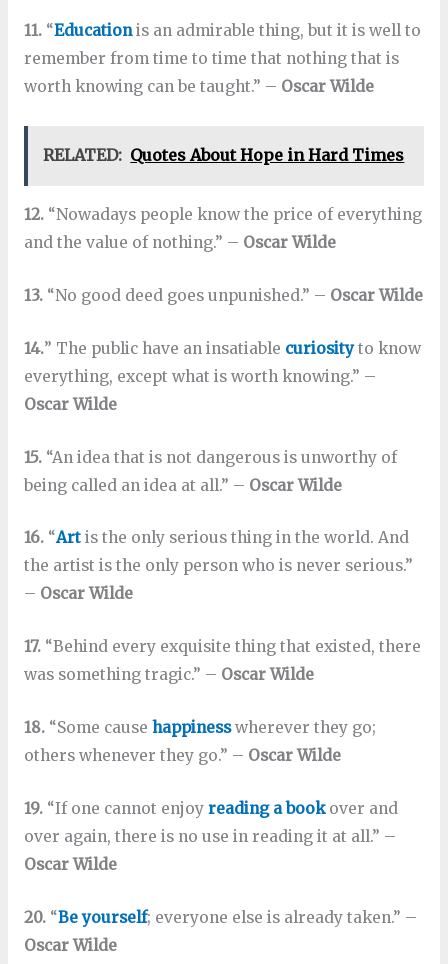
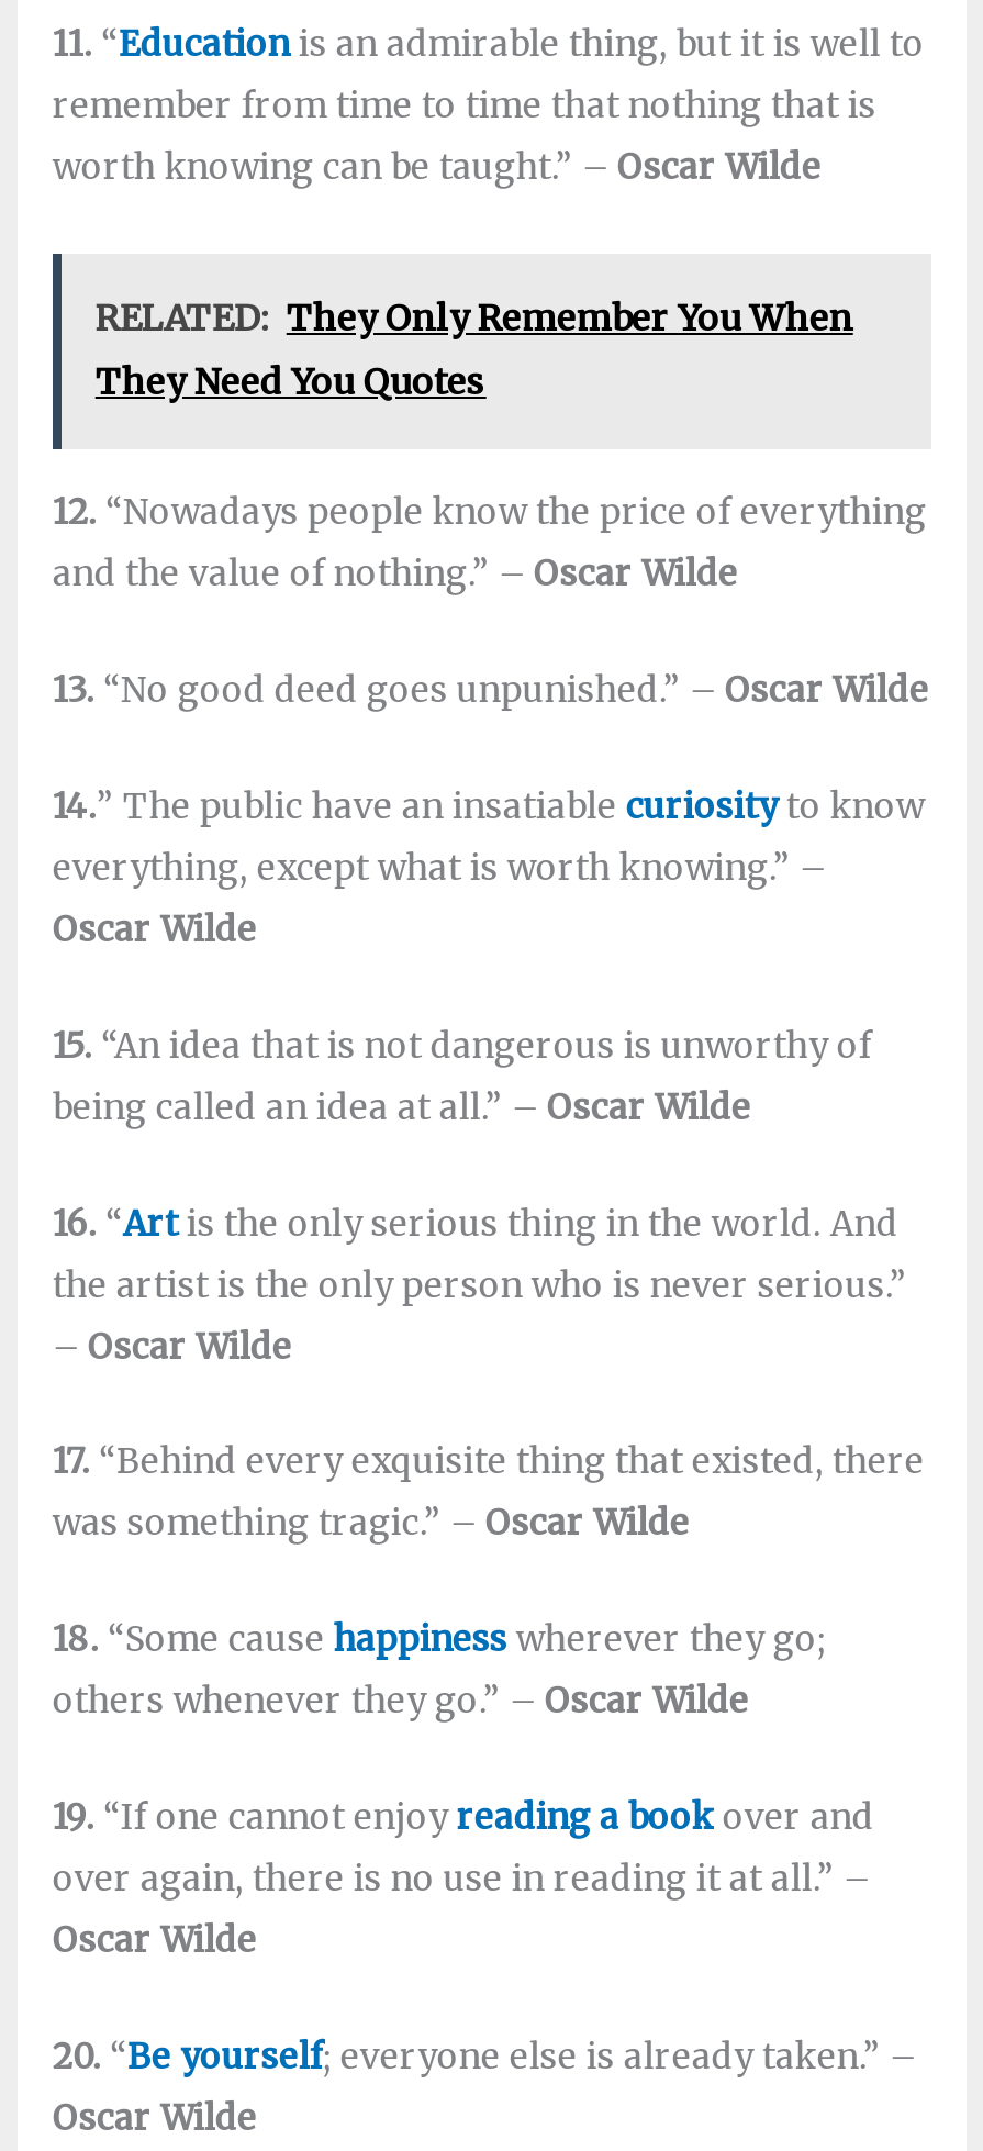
[43,145,404,165] RELATED: Quotes About Hope in Hard Times -> [95,296,853,404] RELATED: They Only Remember You When | They Need You Quotes

